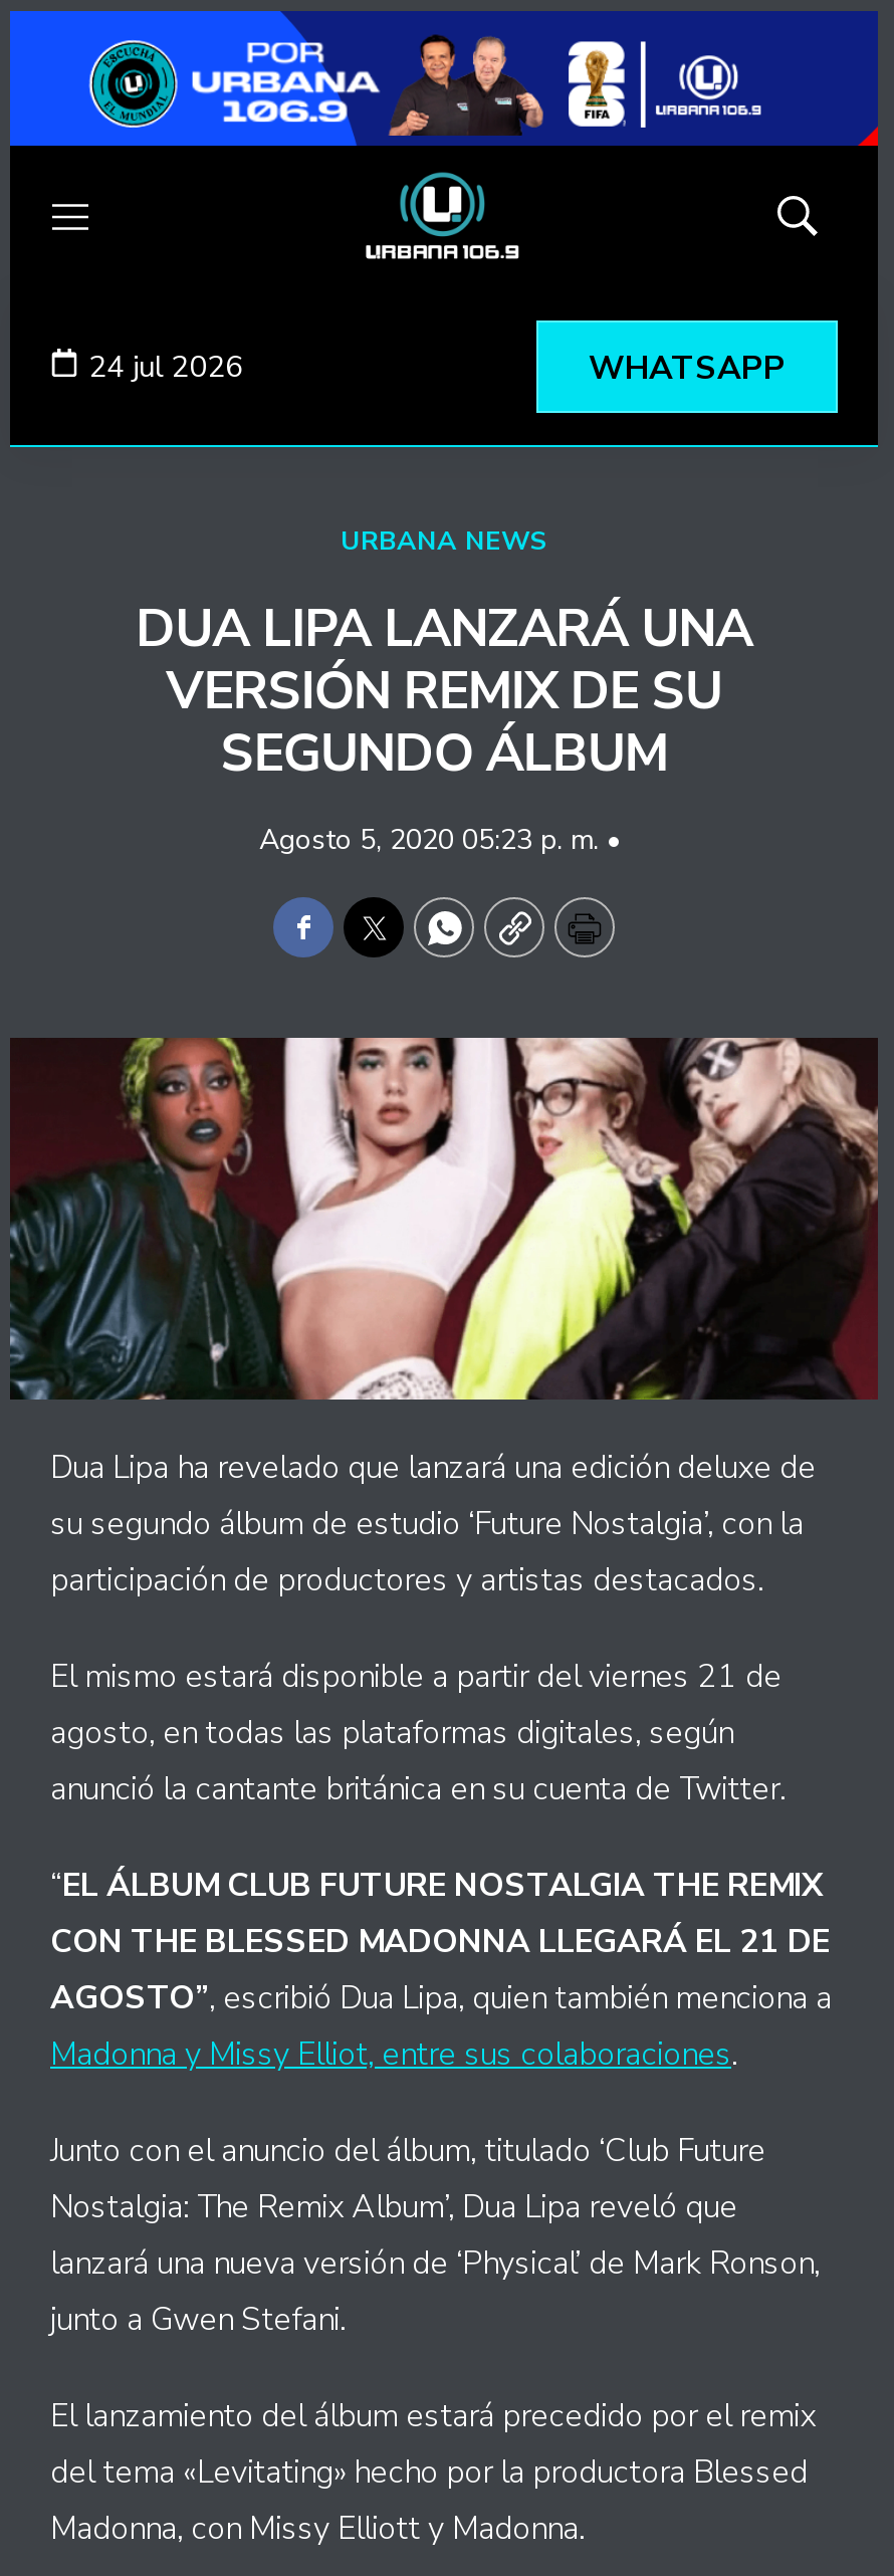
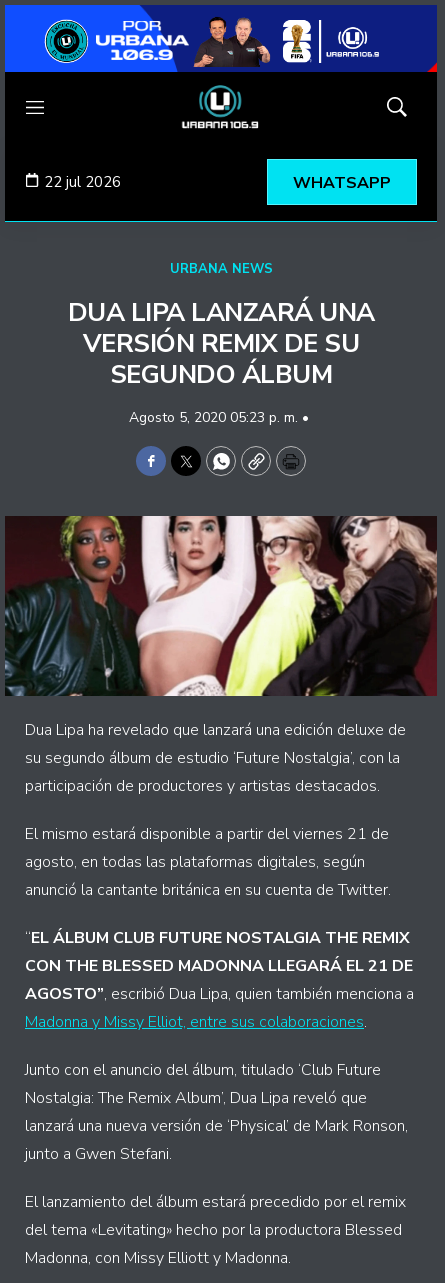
[88,346,243,386] 24 jul 2026 -> [44,172,121,192] 22 jul 2026

